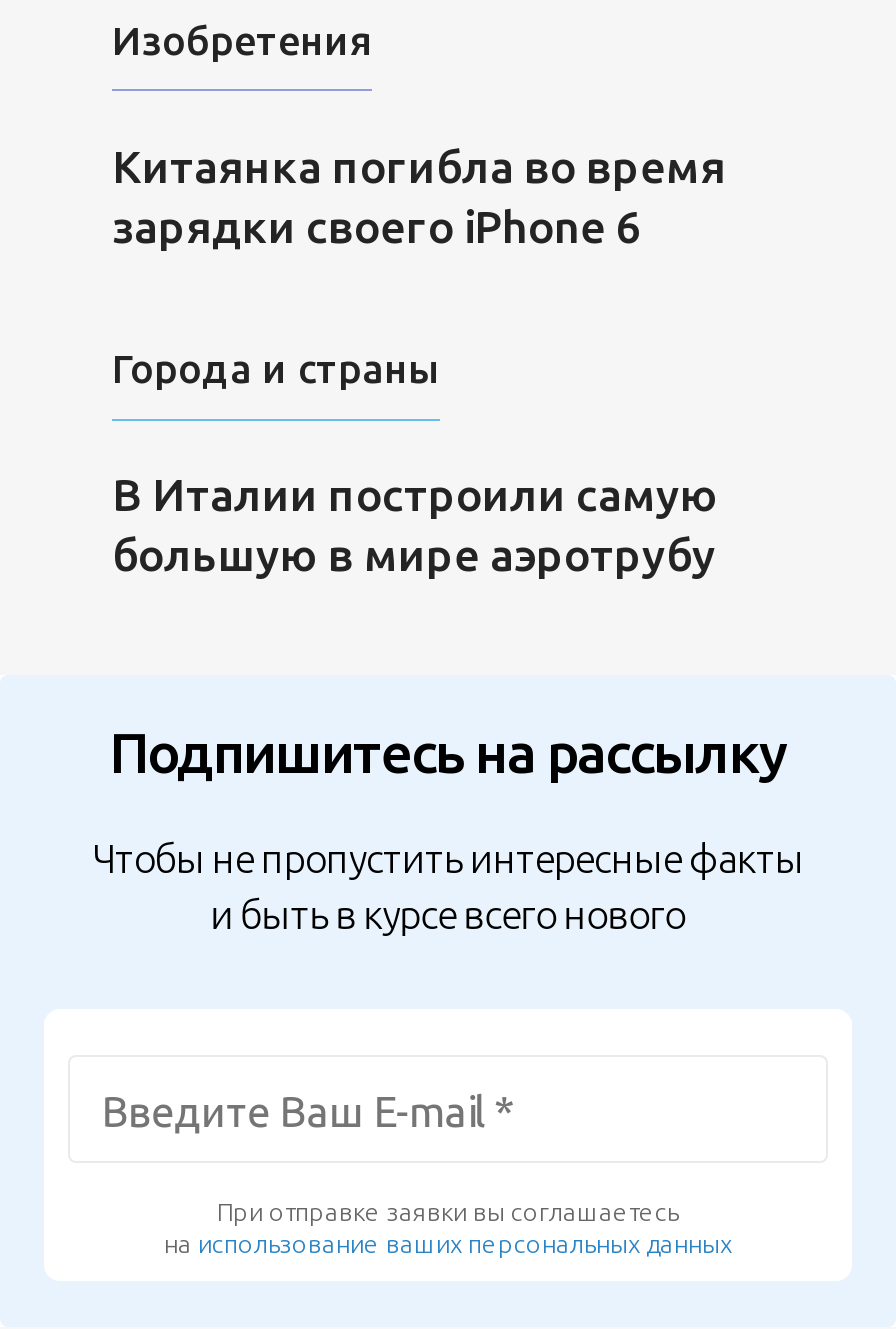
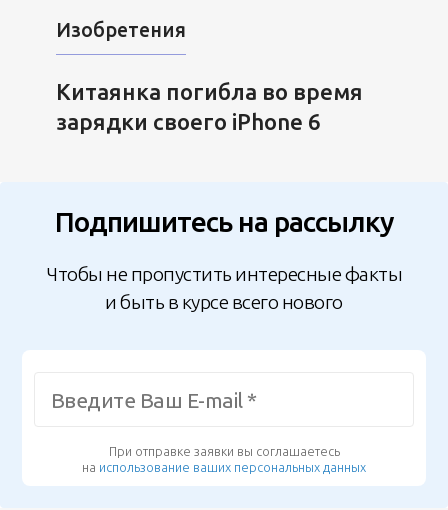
[112,347,718,579] Города и страны | В Италии построили самую | большую в мире аэротрубу -> none

